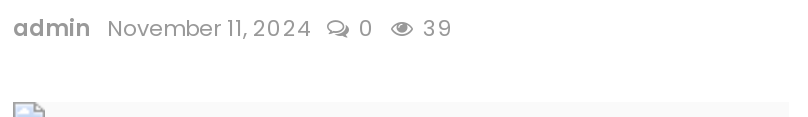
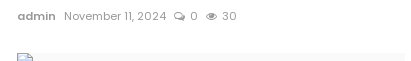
[13,12,451,44] admin November 11, 2024 0 39 -> [17,8,237,24] admin November 11, 2024 0 30

